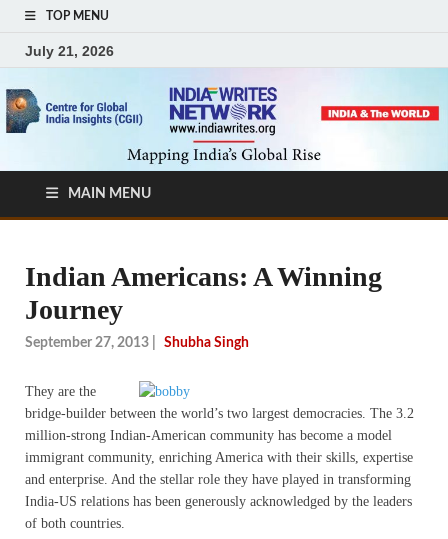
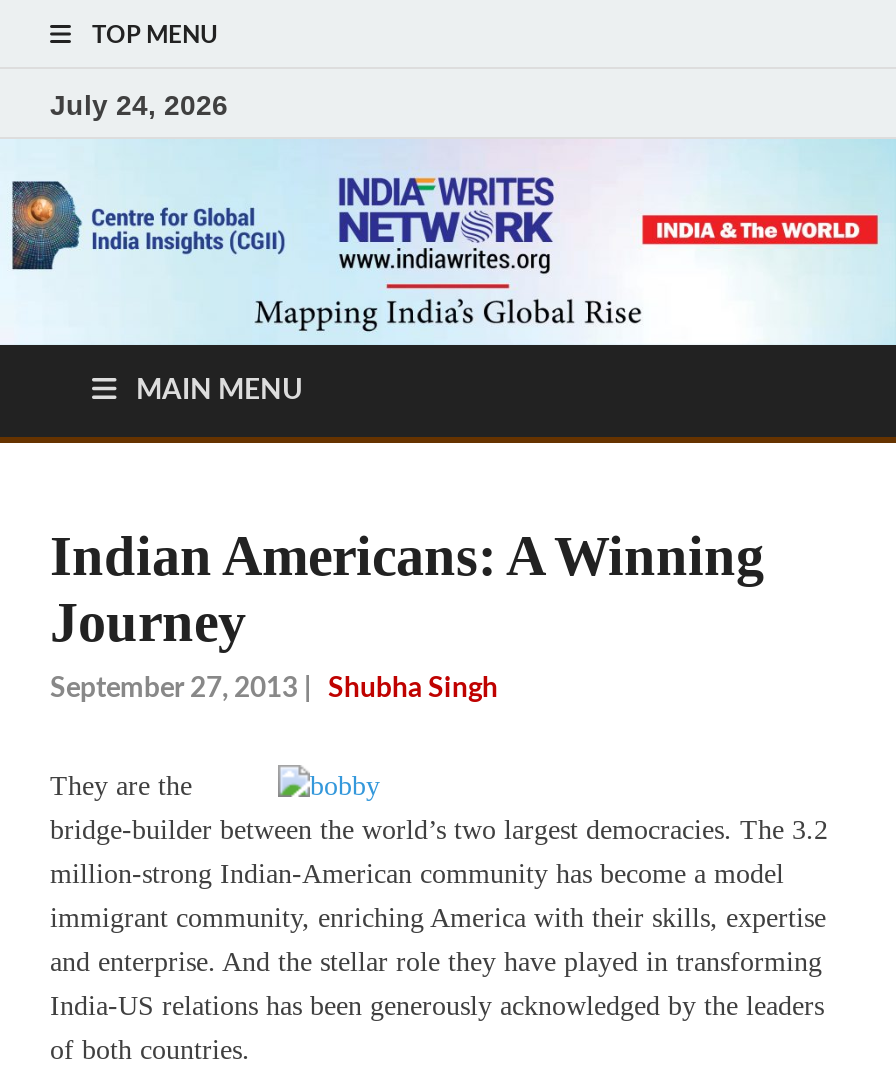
[25,42,114,58] July 21, 2026 -> [50,88,228,120] July 24, 2026

